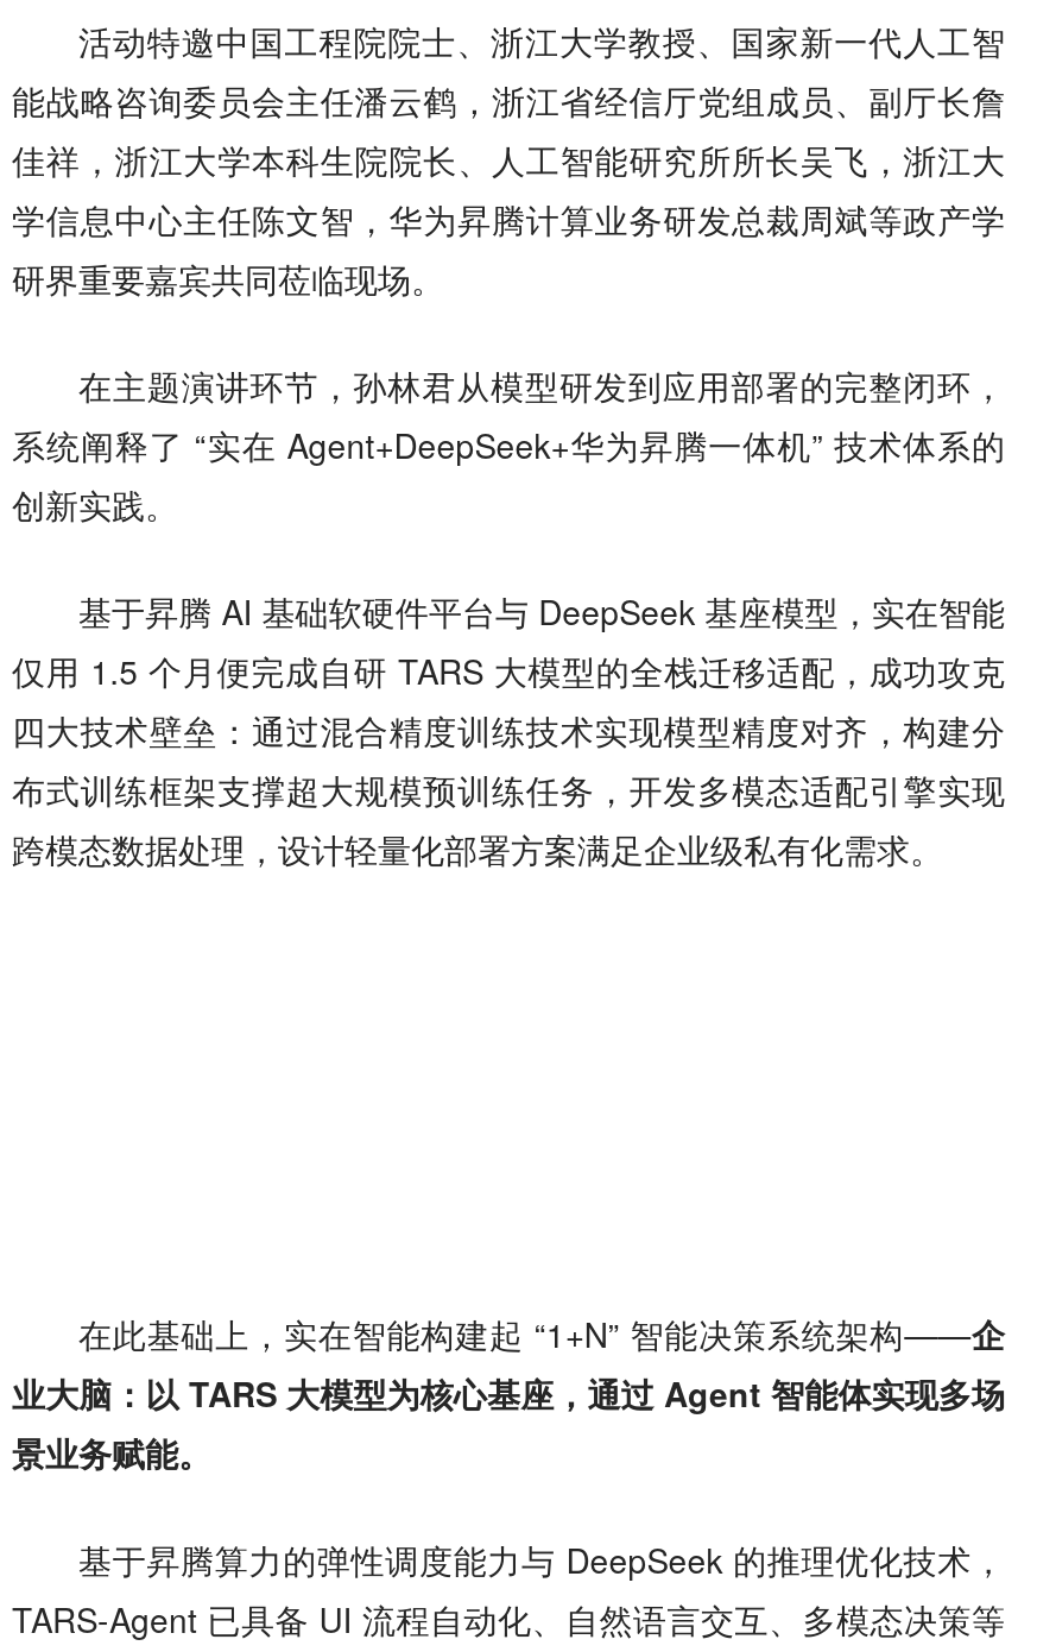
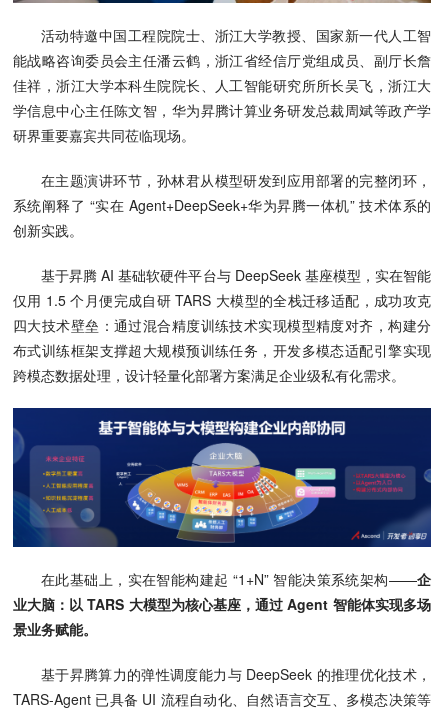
none -> [12,407,432,548] [image]

